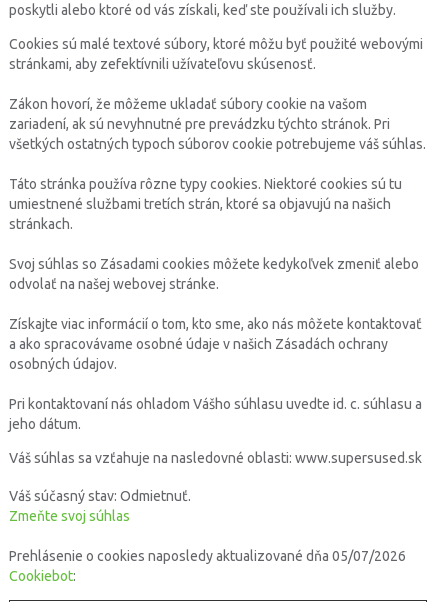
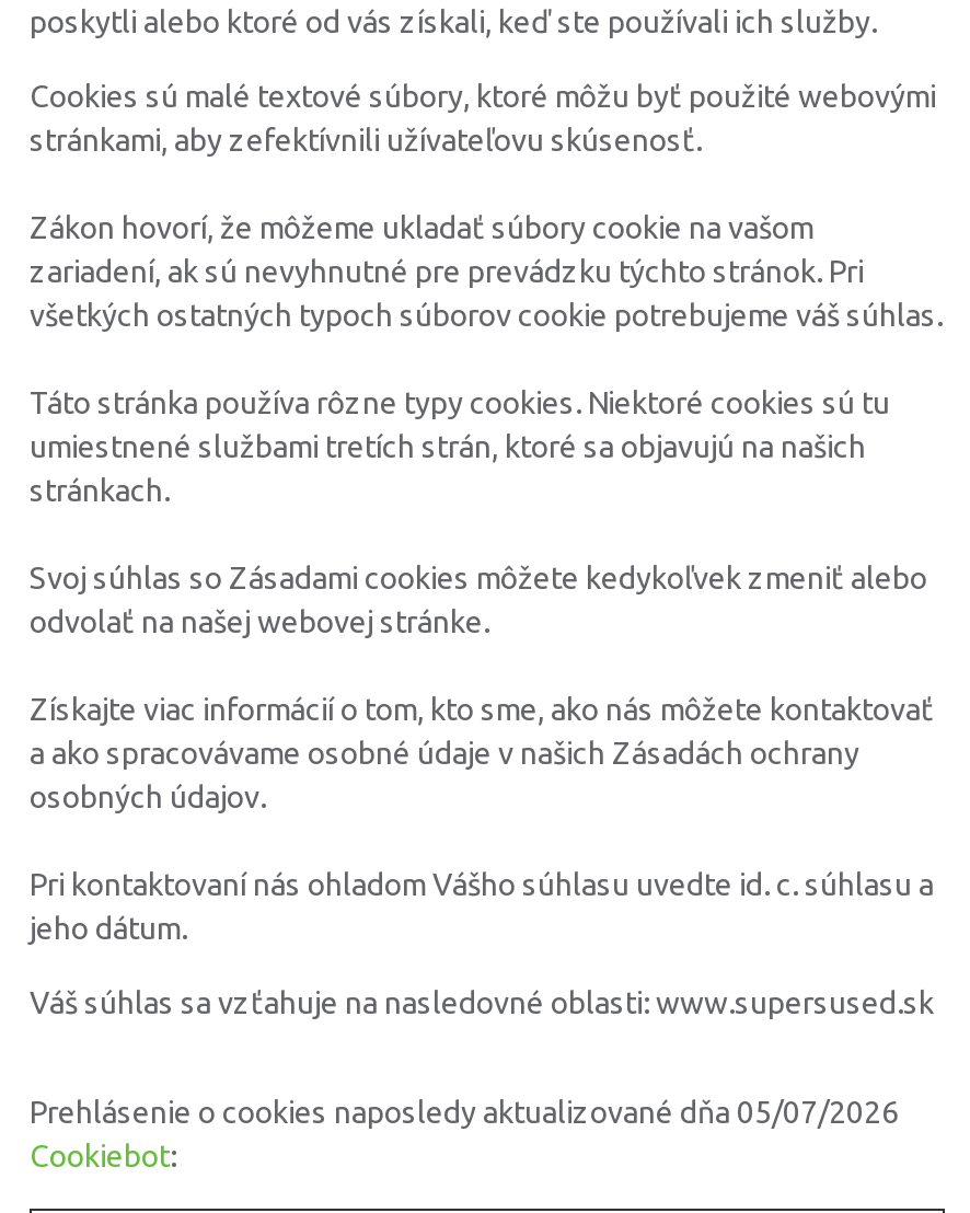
[9,488,194,524] Váš súčasný stav: Odmietnuť. | Zmeňte svoj súhlas -> none

